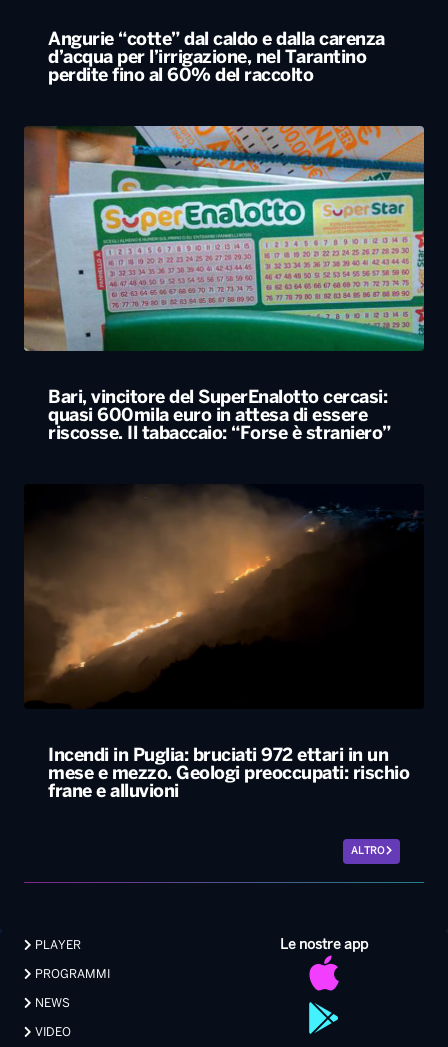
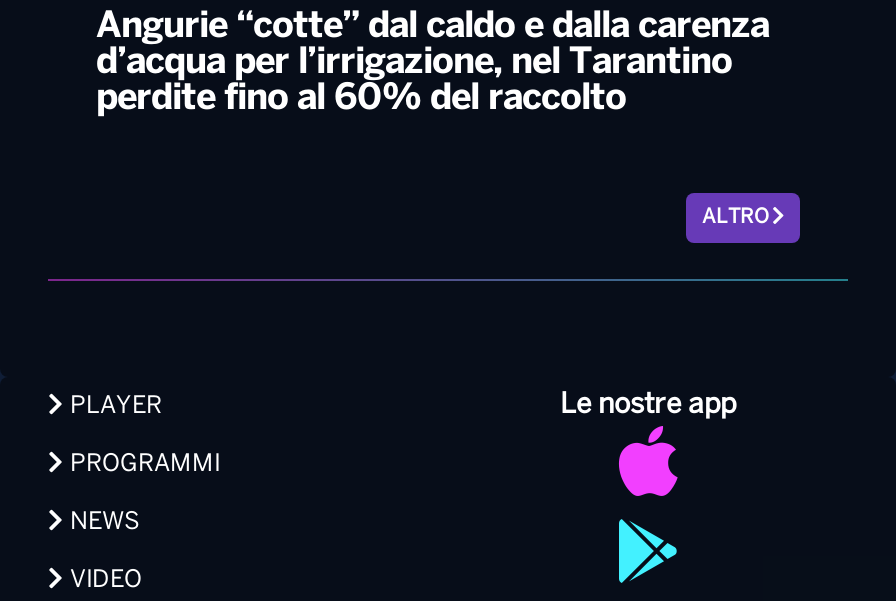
[23,125,425,443] [image] | Bari, vincitore del SuperEnalotto cercasi: | quasi 600mila euro in attesa di essere | riscosse. Il tabaccaio: “Forse è straniero” -> none
[24,485,349,701] [image] -> none
[48,748,409,801] Incendi in Puglia: bruciati 972 ettari in un | mese e mezzo. Geologi preoccupati: rischio | frane e alluvioni -> none

